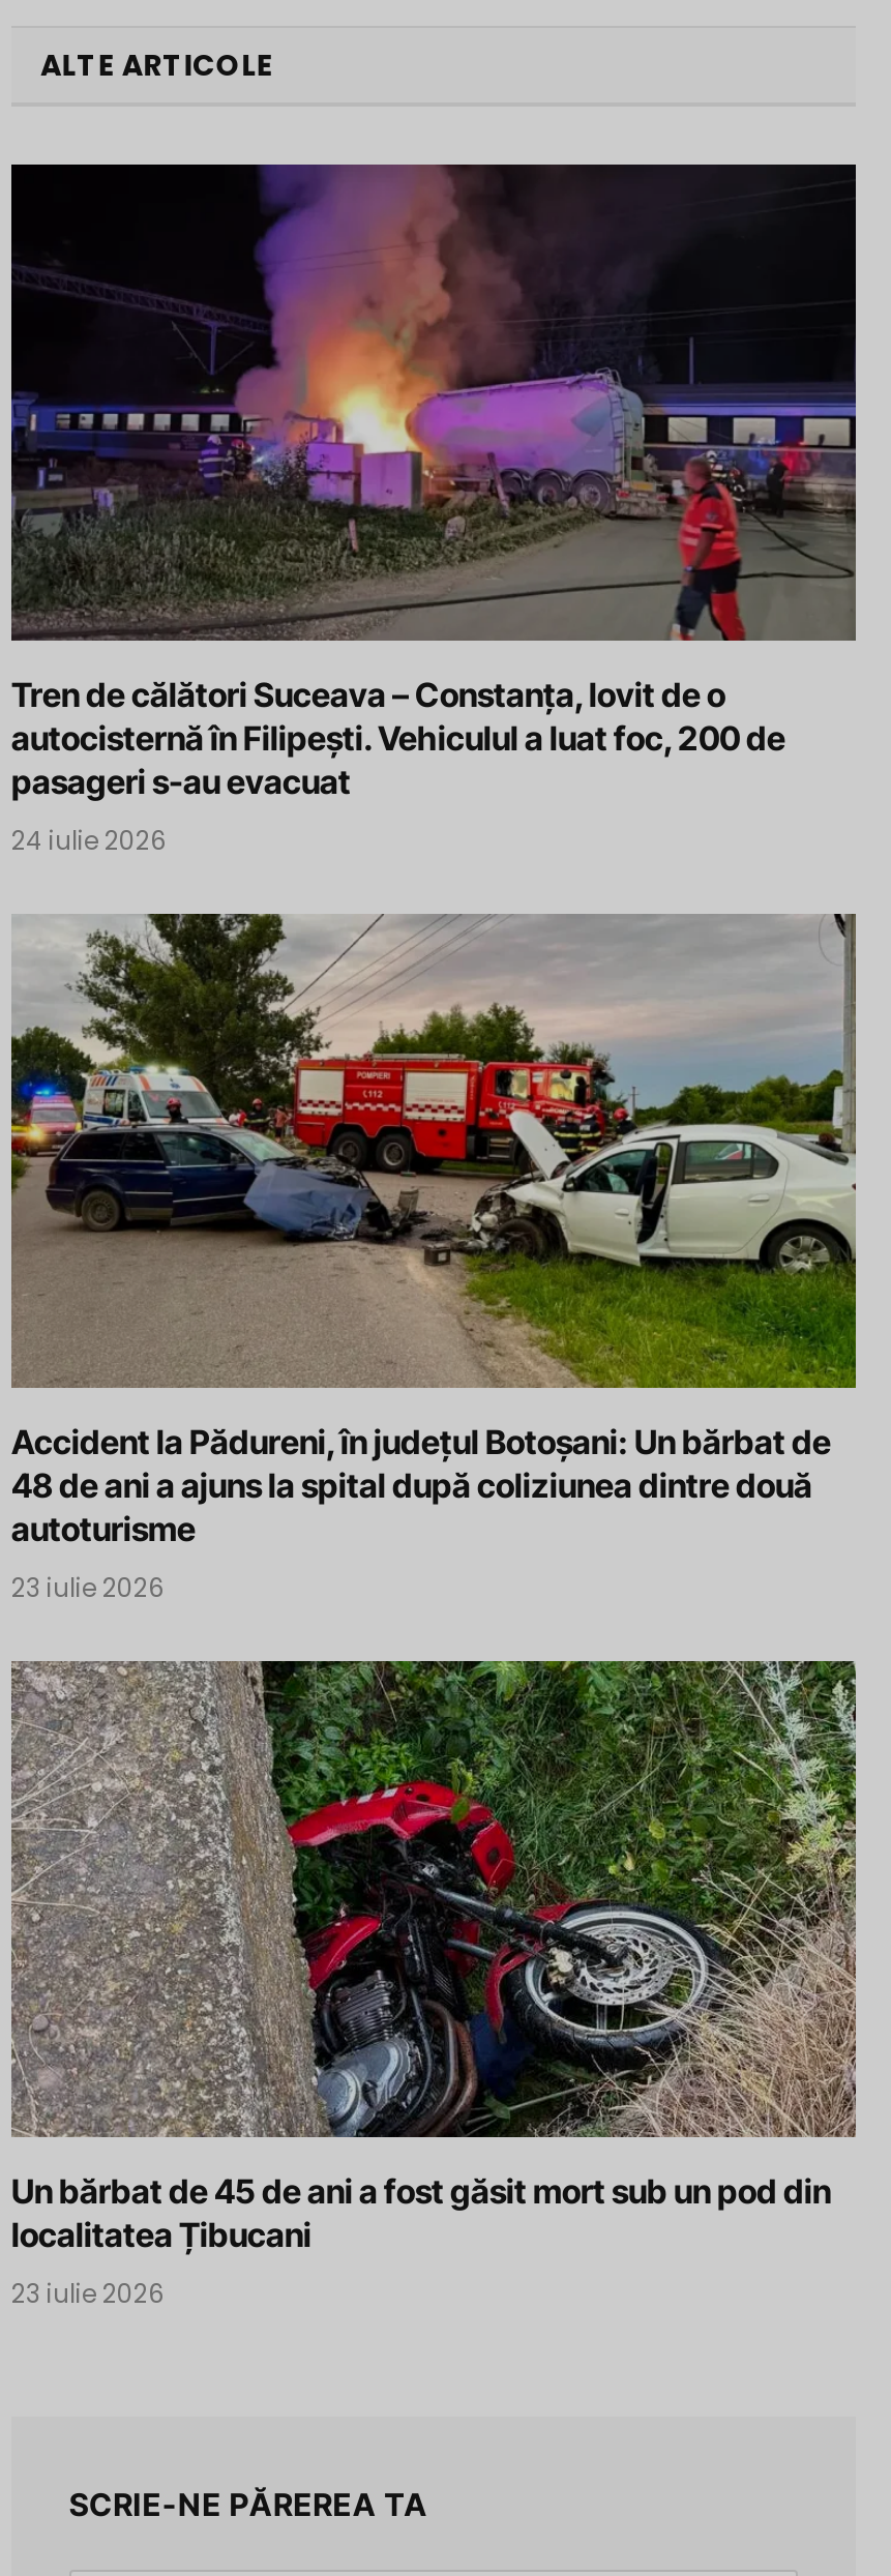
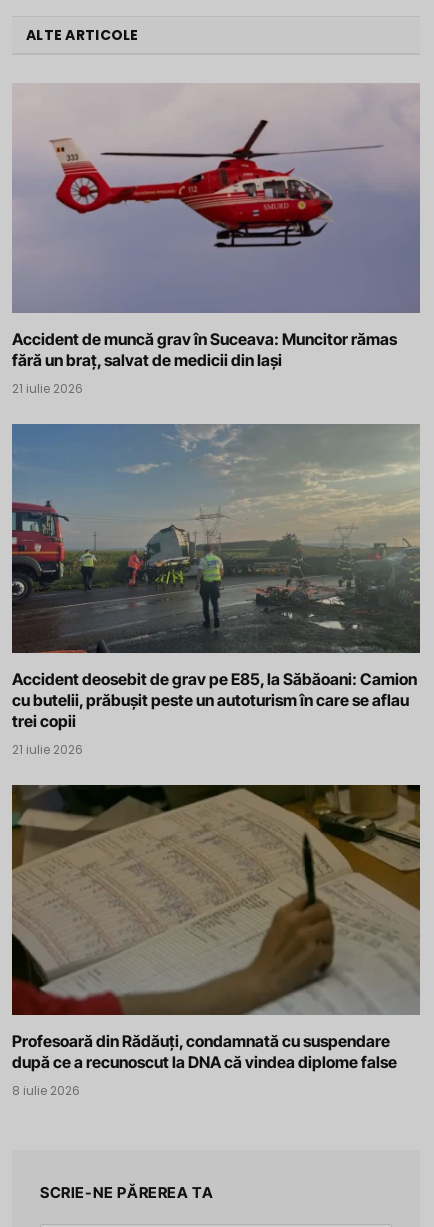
[9,162,858,801] [image] | Tren de călători Suceava – Constanța, lovit de o | autocisternă în Filipești. Vehiculul a luat foc, 200 de | pasageri s-au evacuat -> [12,83,420,370] [image] | Accident de muncă grav în Suceava: Muncitor rămas | fără un braț, salvat de medicii din Iași
[11,822,167,857] 24 iulie 2026 -> [12,380,83,397] 21 iulie 2026
[9,912,856,1550] [image] | Accident la Pădureni, în județul Botoșani: Un bărbat de | 48 de ani a ajuns la spital după coliziunea dintre două | autoturisme -> [11,423,420,731] [image] | Accident deosebit de grav pe E85, la Săbăoani: Camion | cu butelii, prăbușit peste un autoturism în care se aflau | trei copii
[11,1570,165,1606] 23 iulie 2026 -> [12,741,83,758] 21 iulie 2026
[11,1659,856,2255] [image] | Un bărbat de 45 de ani a fost găsit mort sub un pod din | localitatea Țibucani -> [11,784,420,1072] [image] | Profesoară din Rădăuți, condamnată cu suspendare | după ce a recunoscut la DNA că vindea diplome false
[11,2275,165,2310] 23 iulie 2026 -> [12,1082,80,1099] 8 iulie 2026

